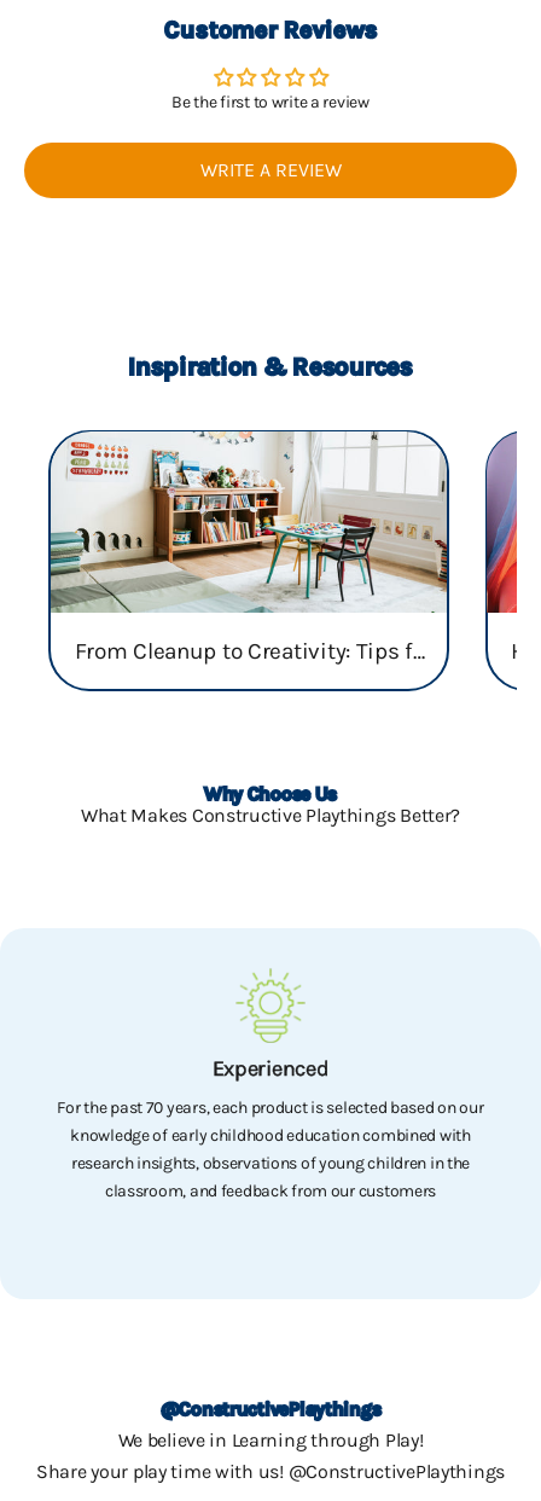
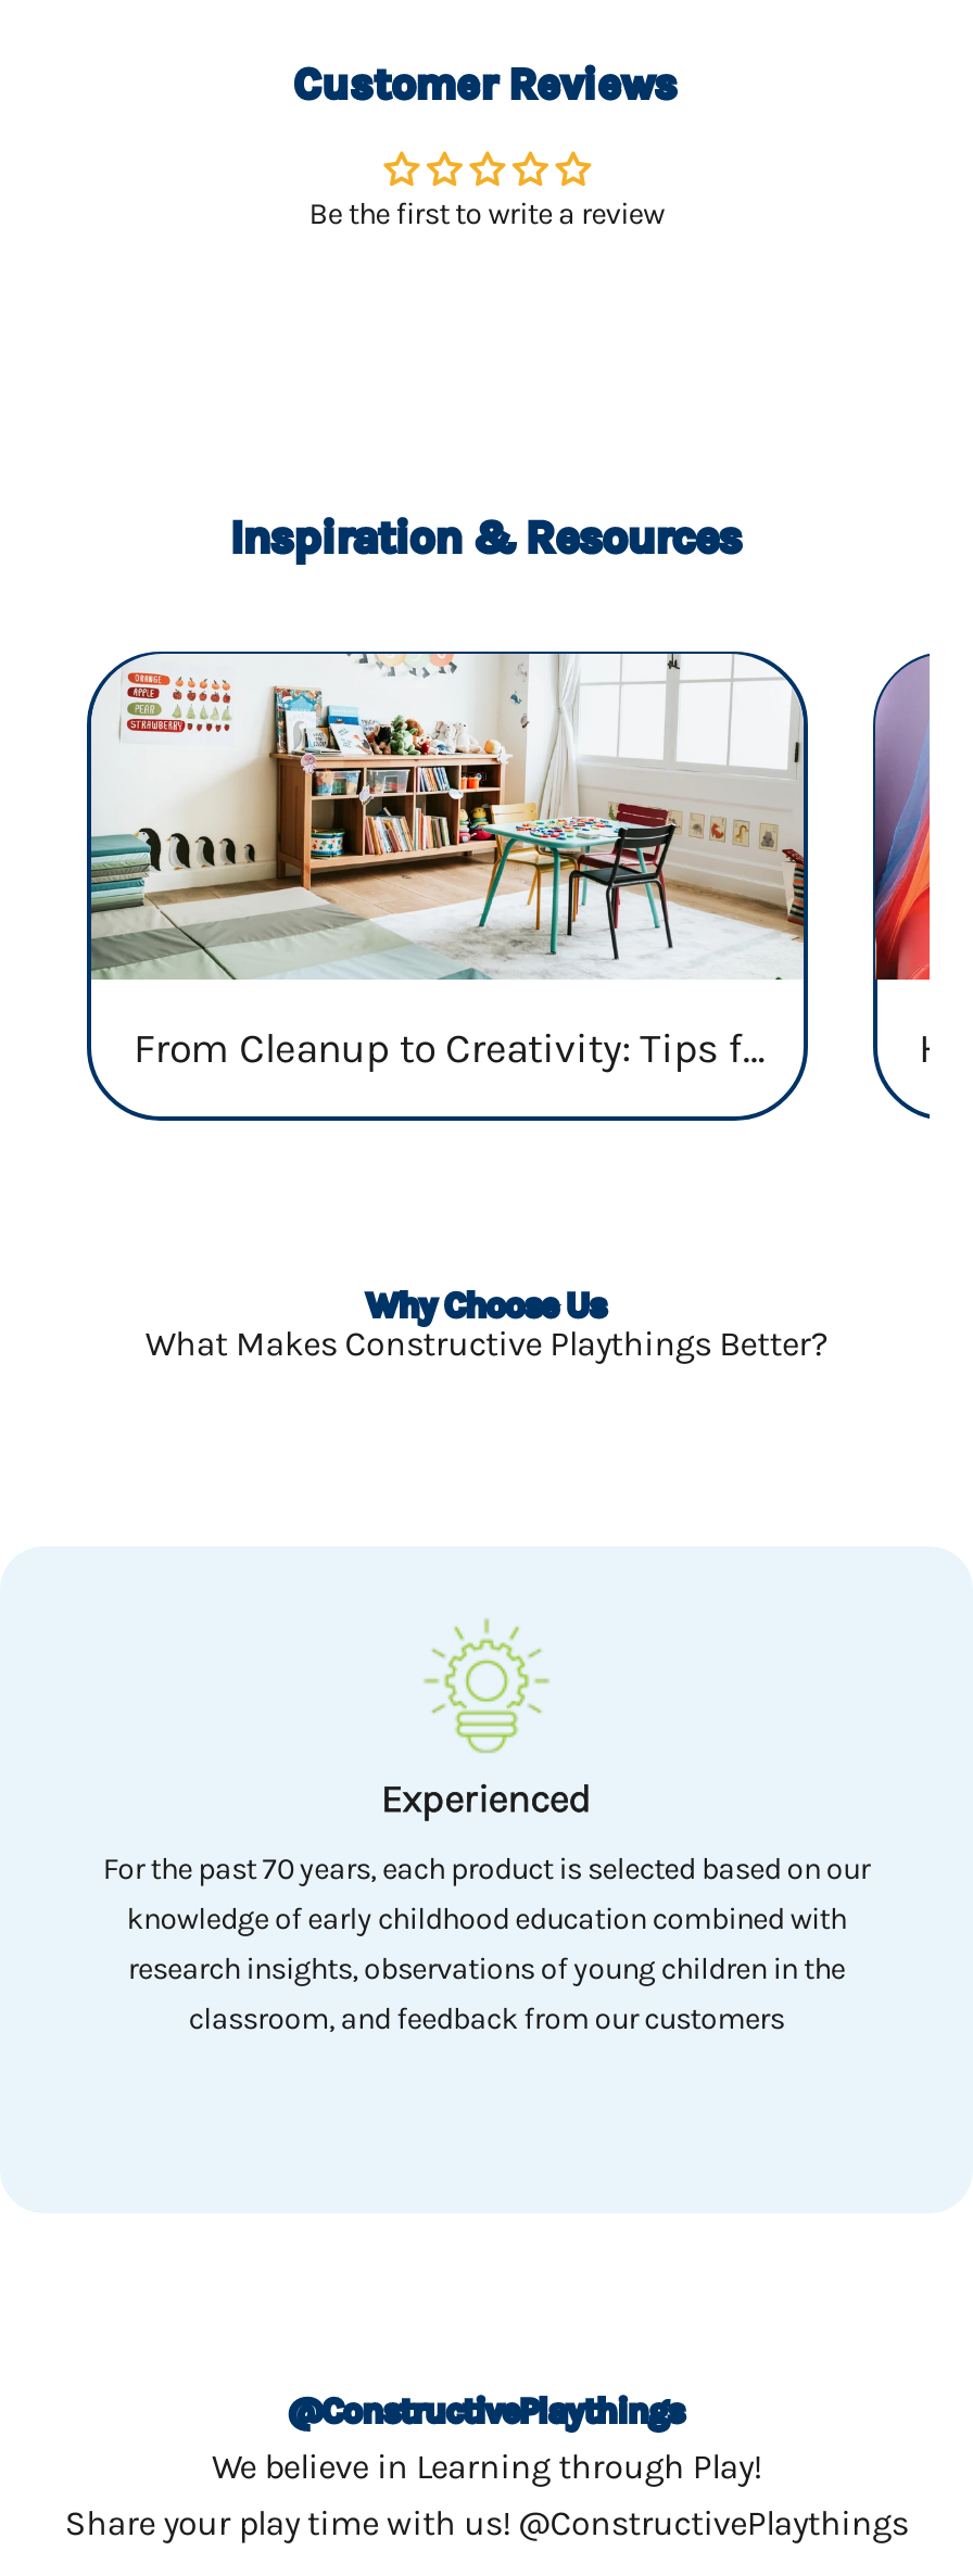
[200,158,341,181] WRITE A REVIEW -> none

